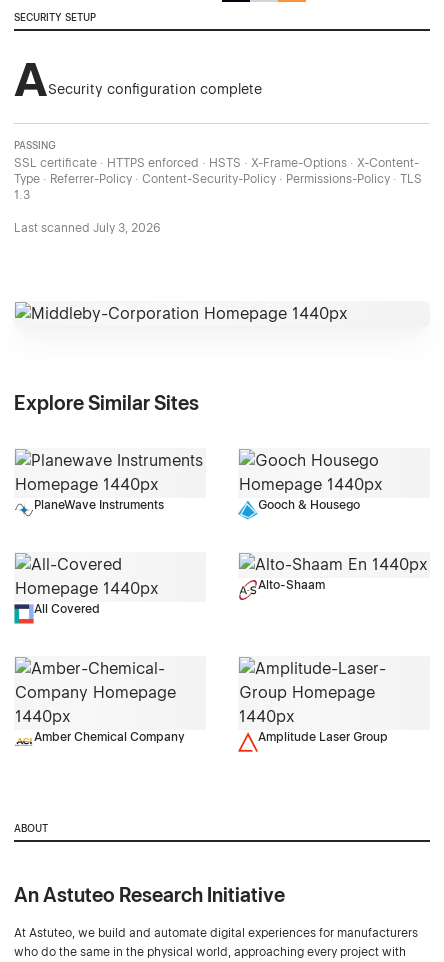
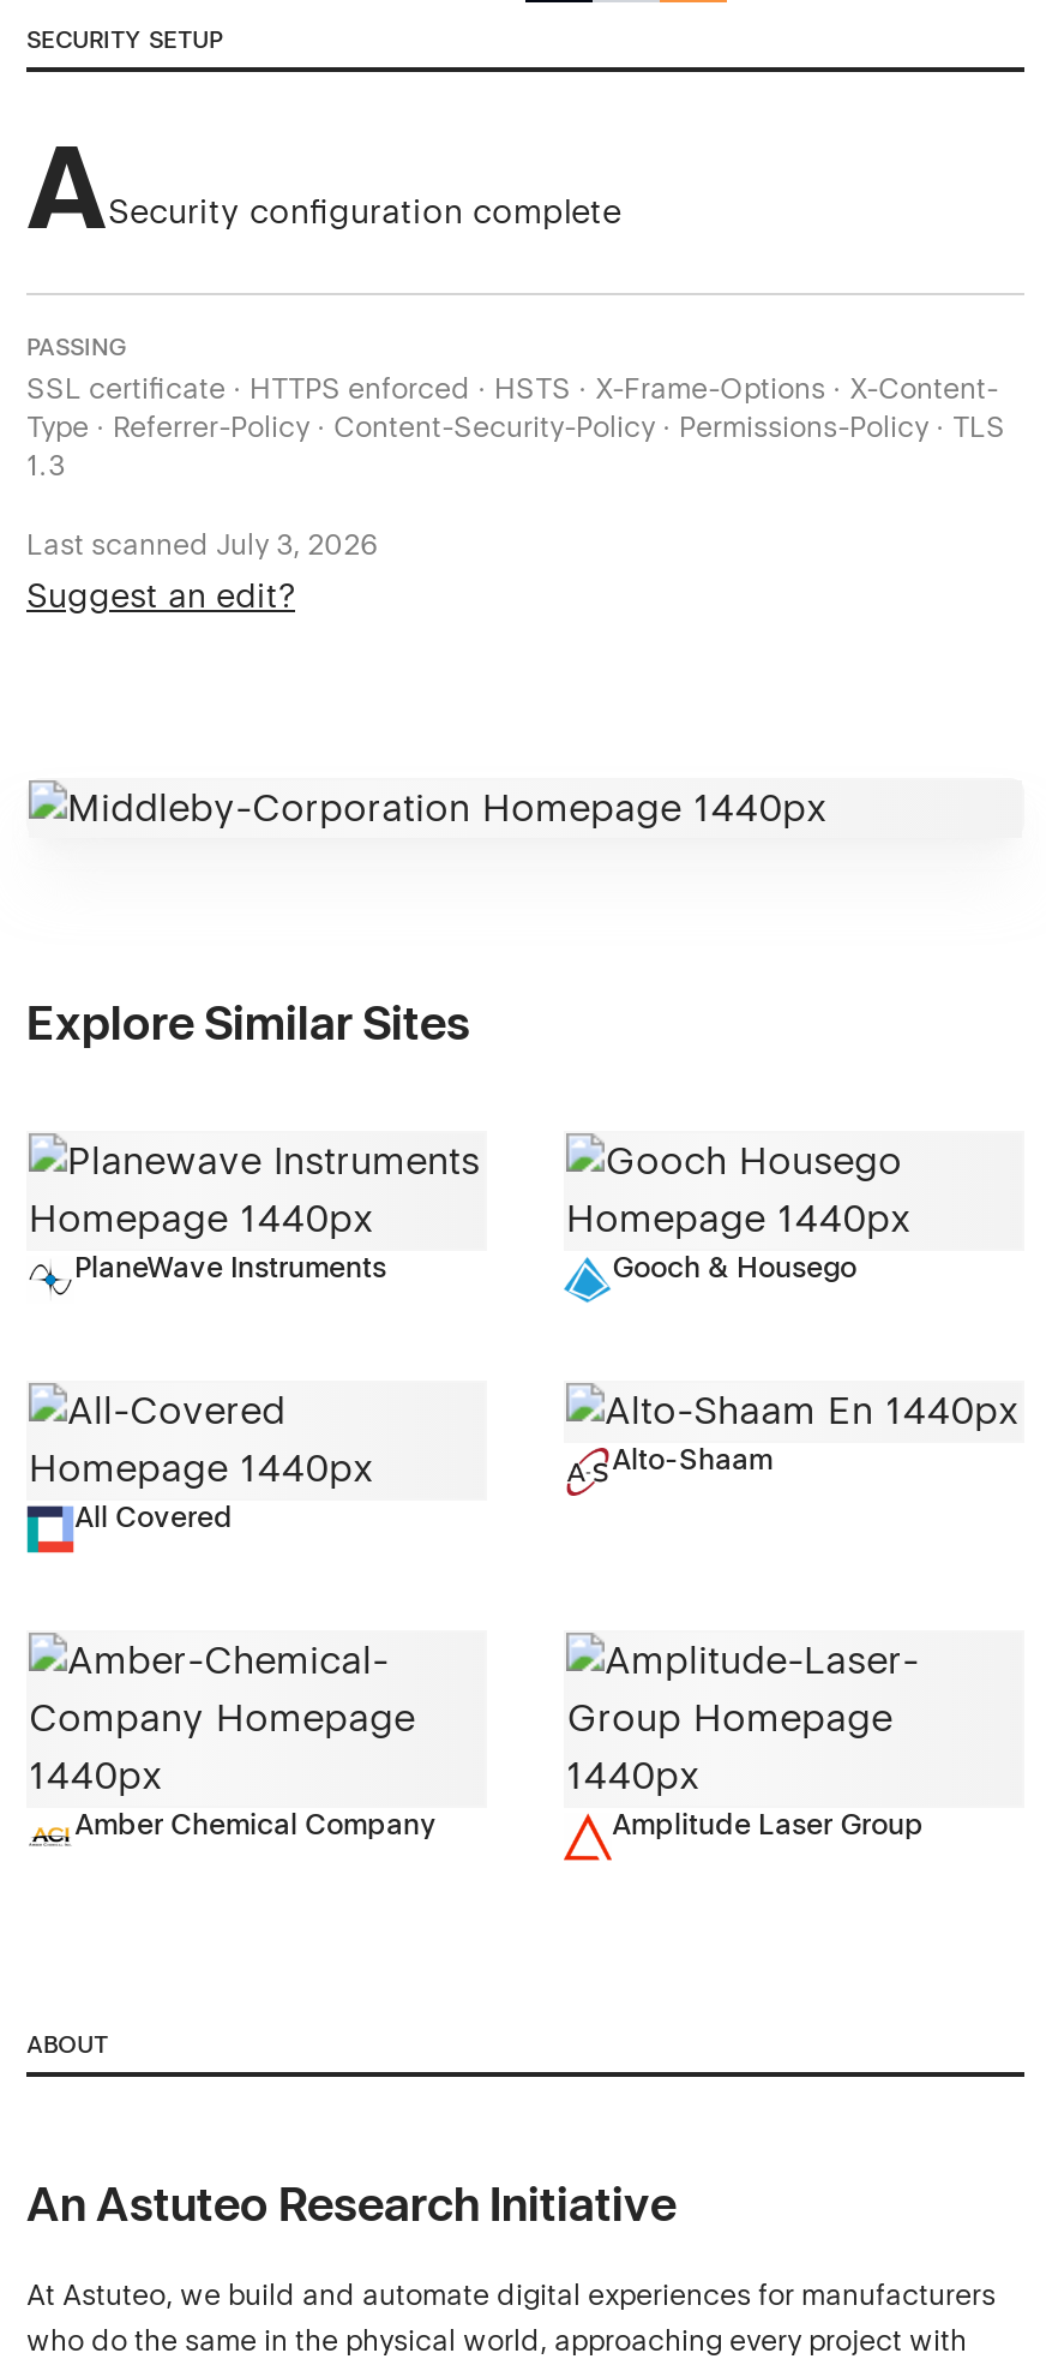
none -> [26,577,295,616] Suggest an edit?

